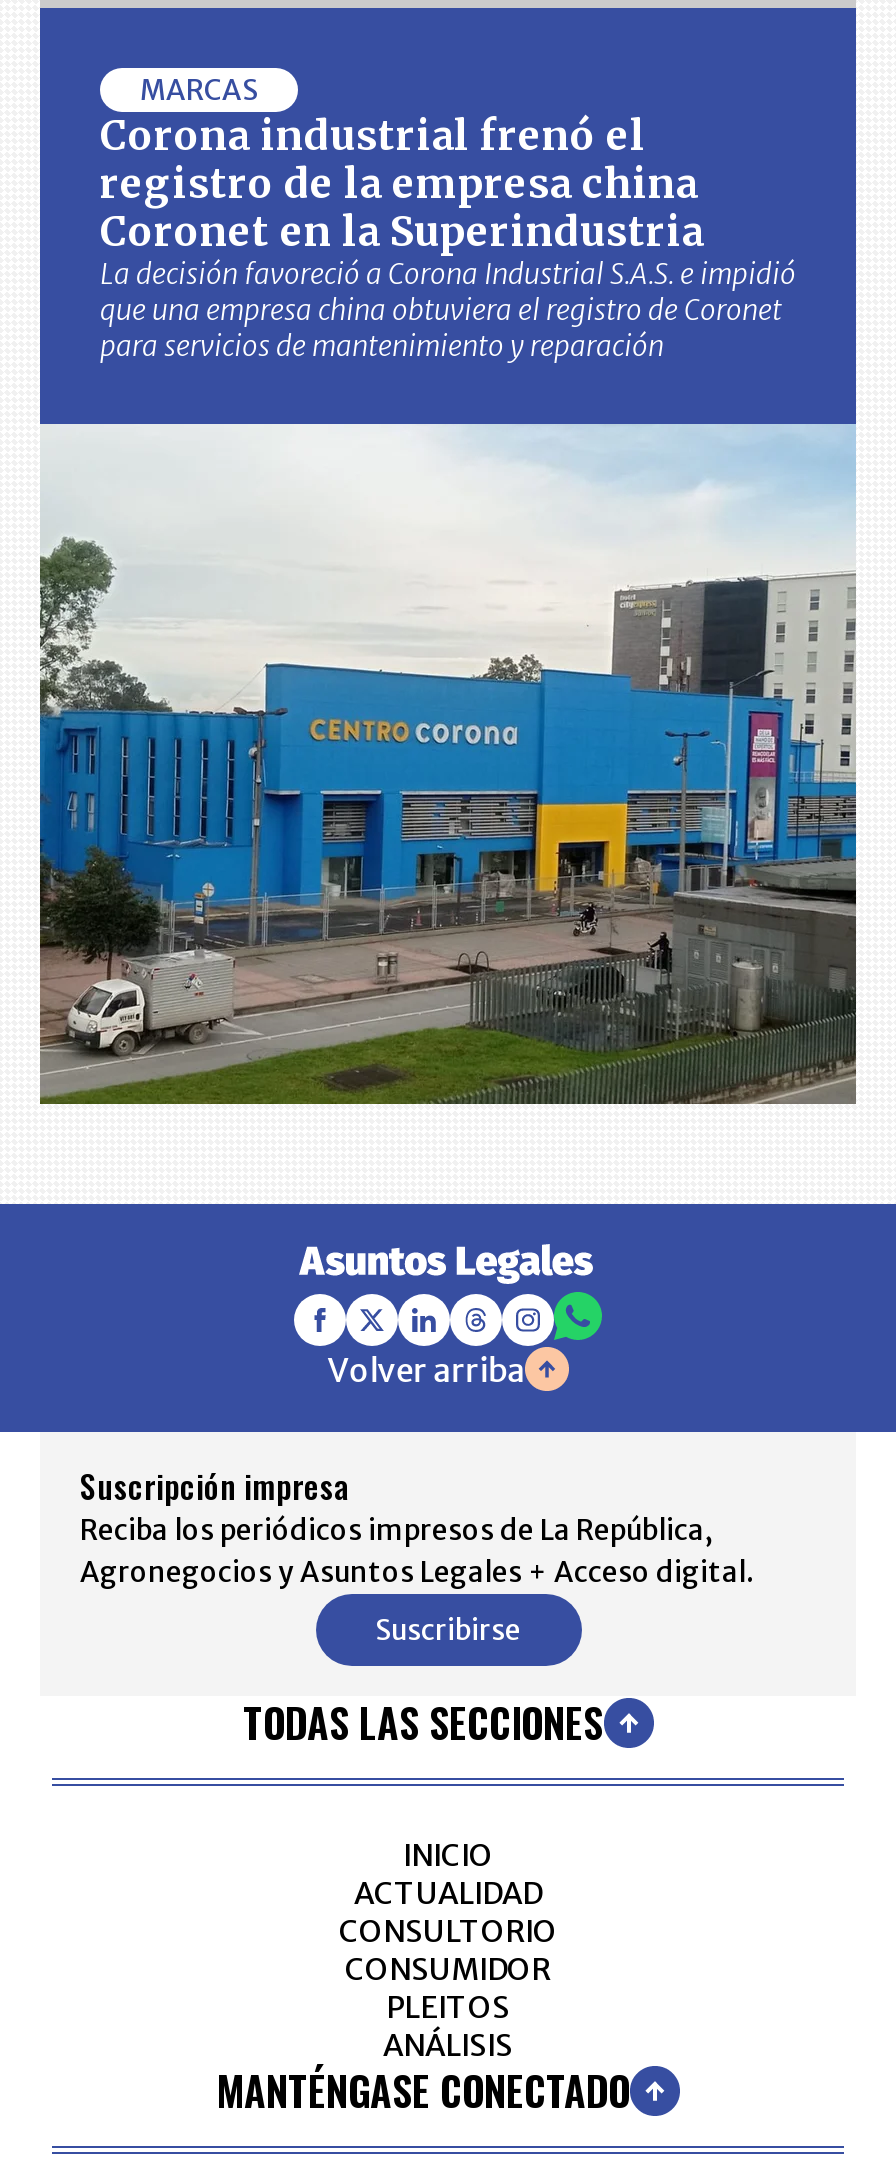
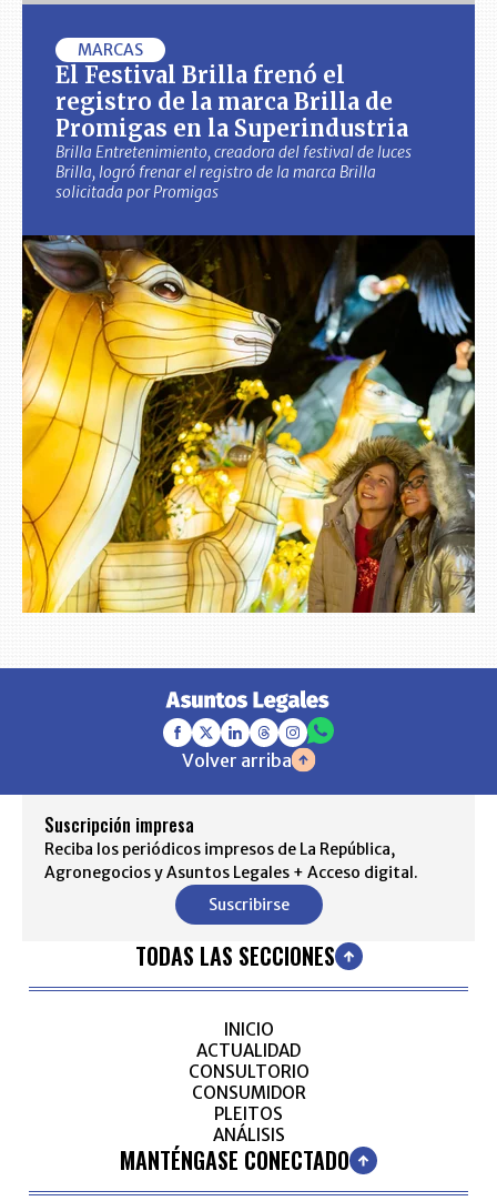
[100,111,796,365] Corona industrial frenó el | registro de la empresa china | Coronet en la Superindustria | La decisión favoreció a Corona Industrial S.A.S. e impidió | que una empresa china obtuviera el registro de Coronet | para servicios de mantenimiento y reparación -> [55,61,412,202] El Festival Brilla frenó el | registro de la marca Brilla de | Promigas en la Superindustria | Brilla Entretenimiento, creadora del festival de luces | Brilla, logró frenar el registro de la marca Brilla | solicitada por Promigas
[38,422,858,1106] [image] -> [21,234,476,614] [image]

